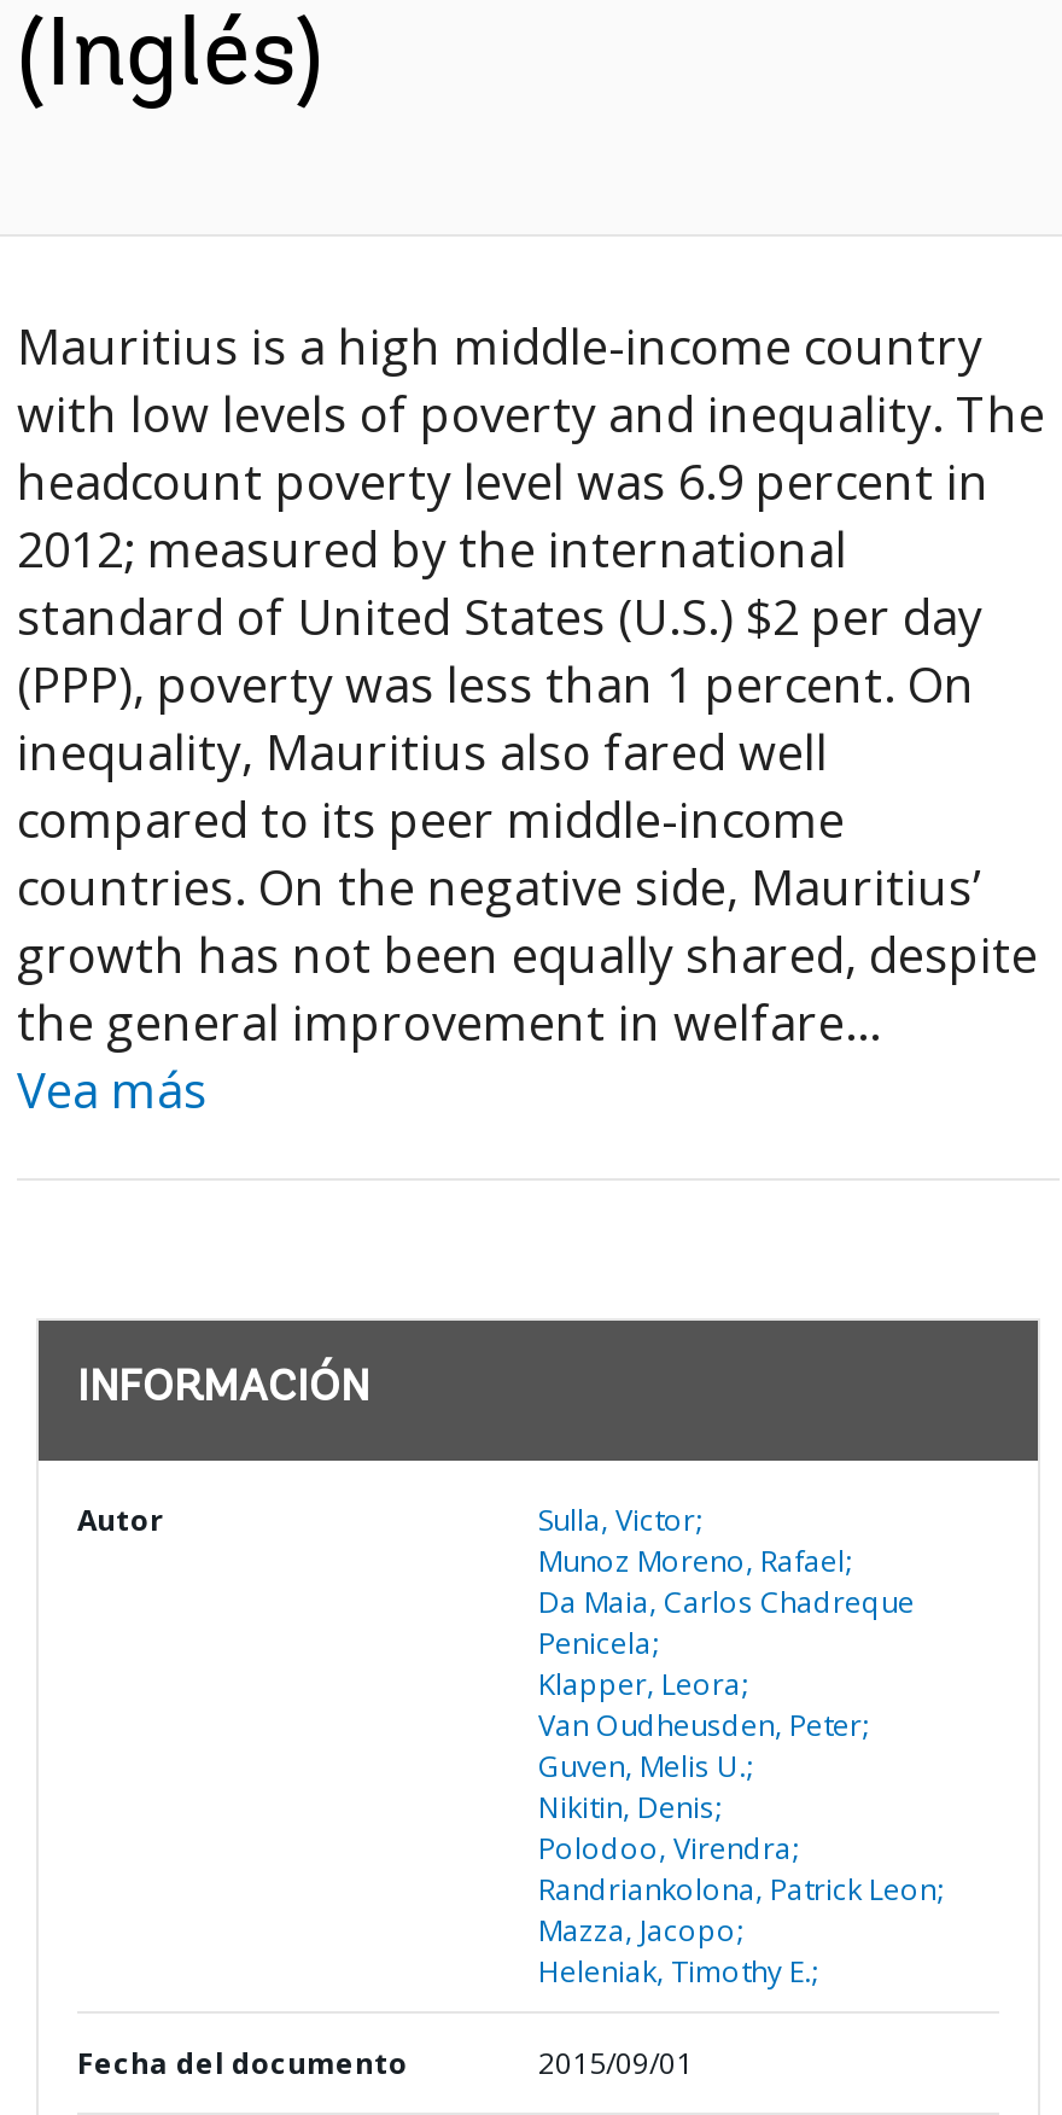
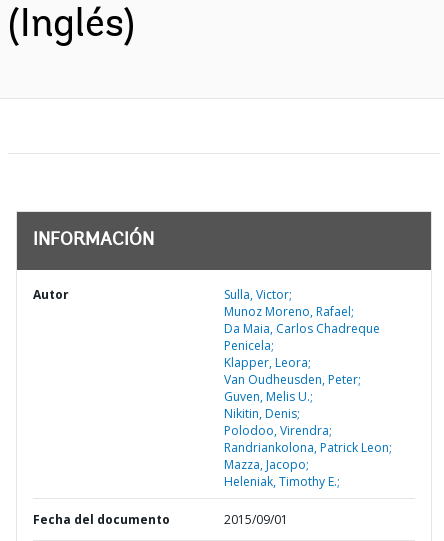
[17,314,1045,1123] Mauritius is a high middle-income country | with low levels of poverty and inequality. The | headcount poverty level was 6.9 percent in | 2012; measured by the international | standard of United States (U.S.) $2 per day | (PPP), poverty was less than 1 percent. On | inequality, Mauritius also fared well | compared to its peer middle-income | countries. On the negative side, Mauritius’ | growth has not been equally shared, despite | the general improvement in welfare... | Vea más -> none

